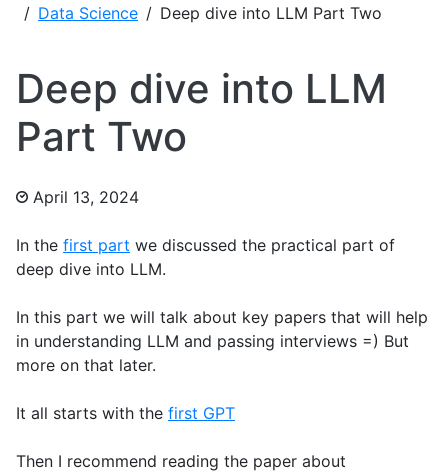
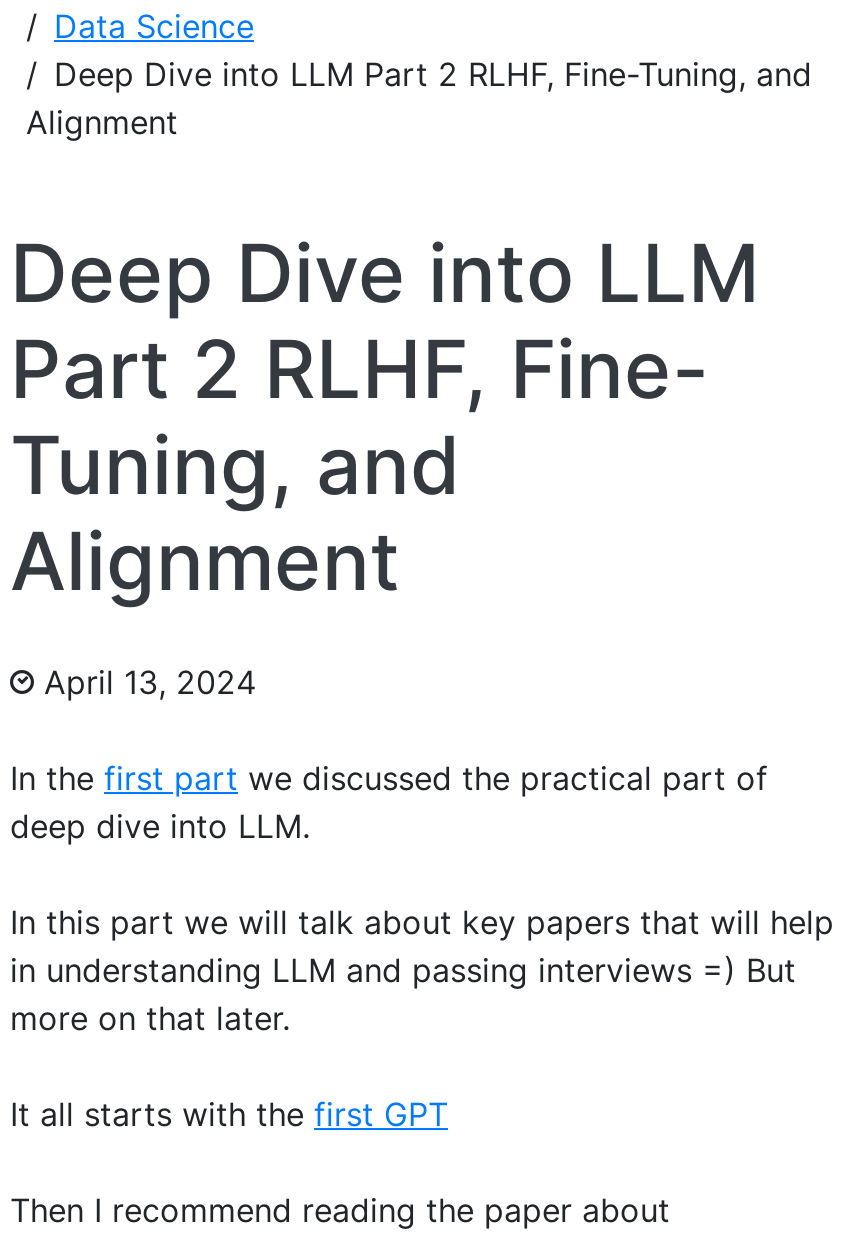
[160,3,382,23] Deep dive into LLM Part Two -> [26,53,812,141] Deep Dive into LLM Part 2 RLHF, Fine-Tuning, and | Alignment
[16,64,387,161] Deep dive into LLM | Part Two -> [10,223,760,609] Deep Dive into LLM | Part 2 RLHF, Fine- | Tuning, and | Alignment

